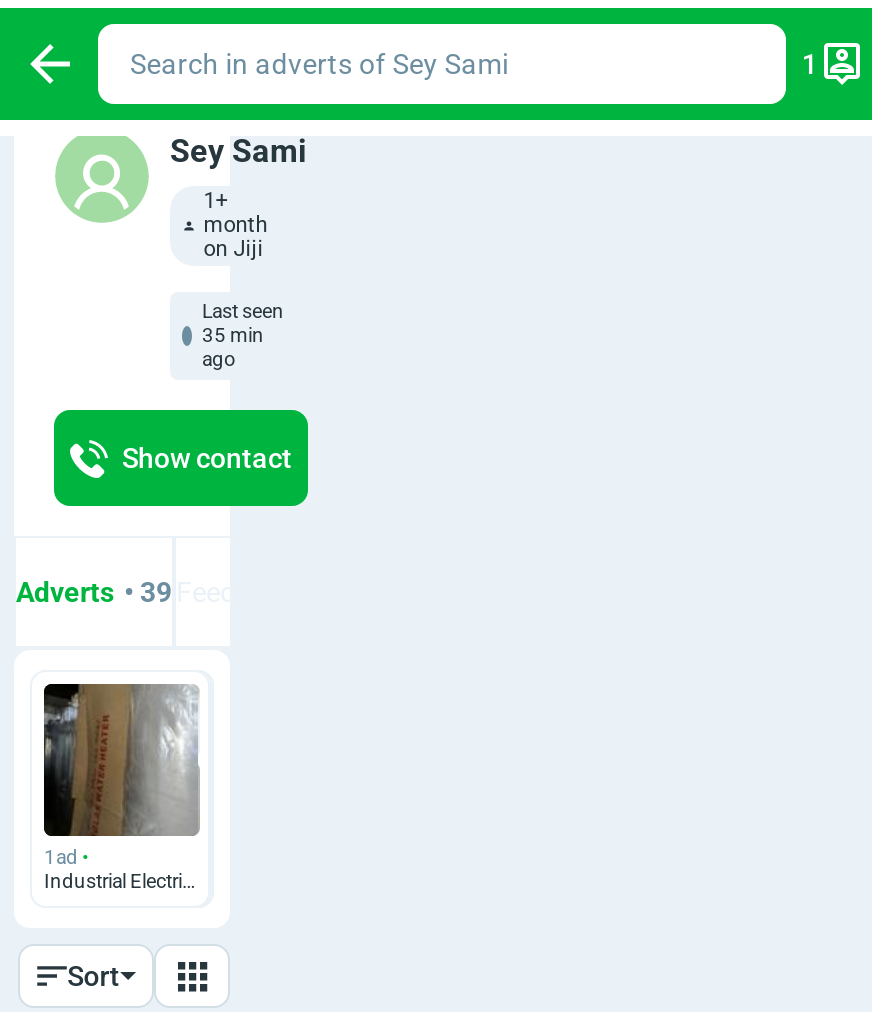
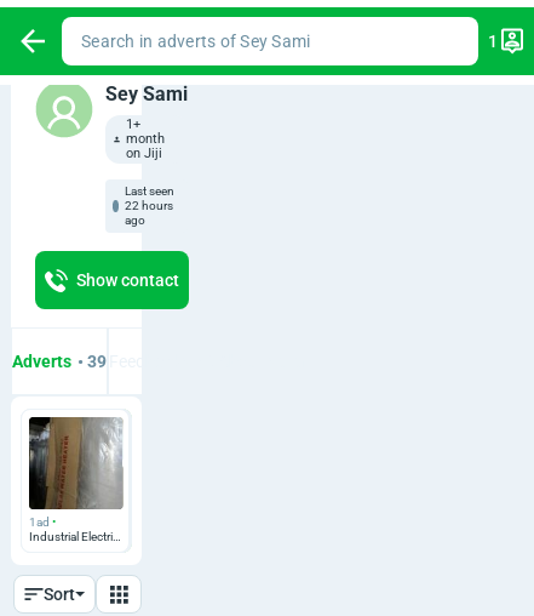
[202,324,264,346] 35 min -> [124,199,173,212] 22 hours

